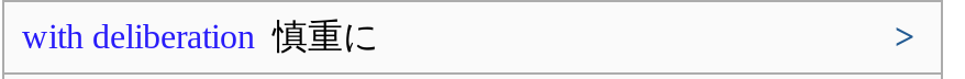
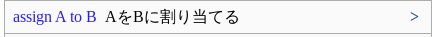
[22,18,378,55] with deliberation慎重に -> [13,8,240,25] assign A to B AをBに割り当てる

